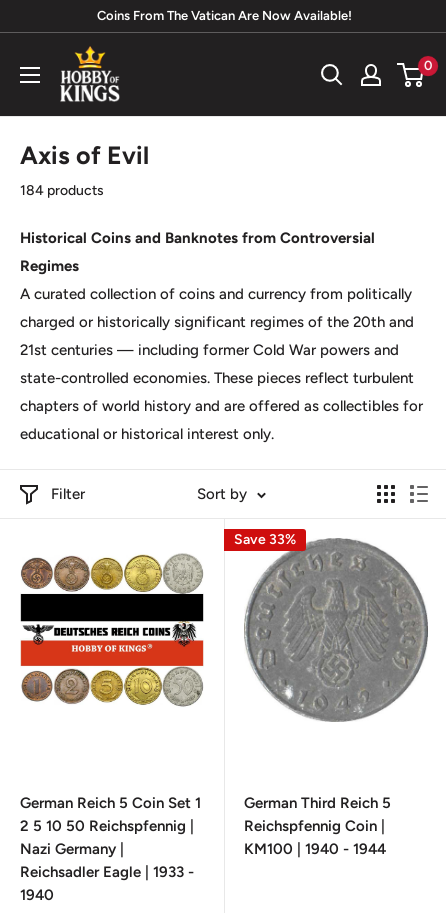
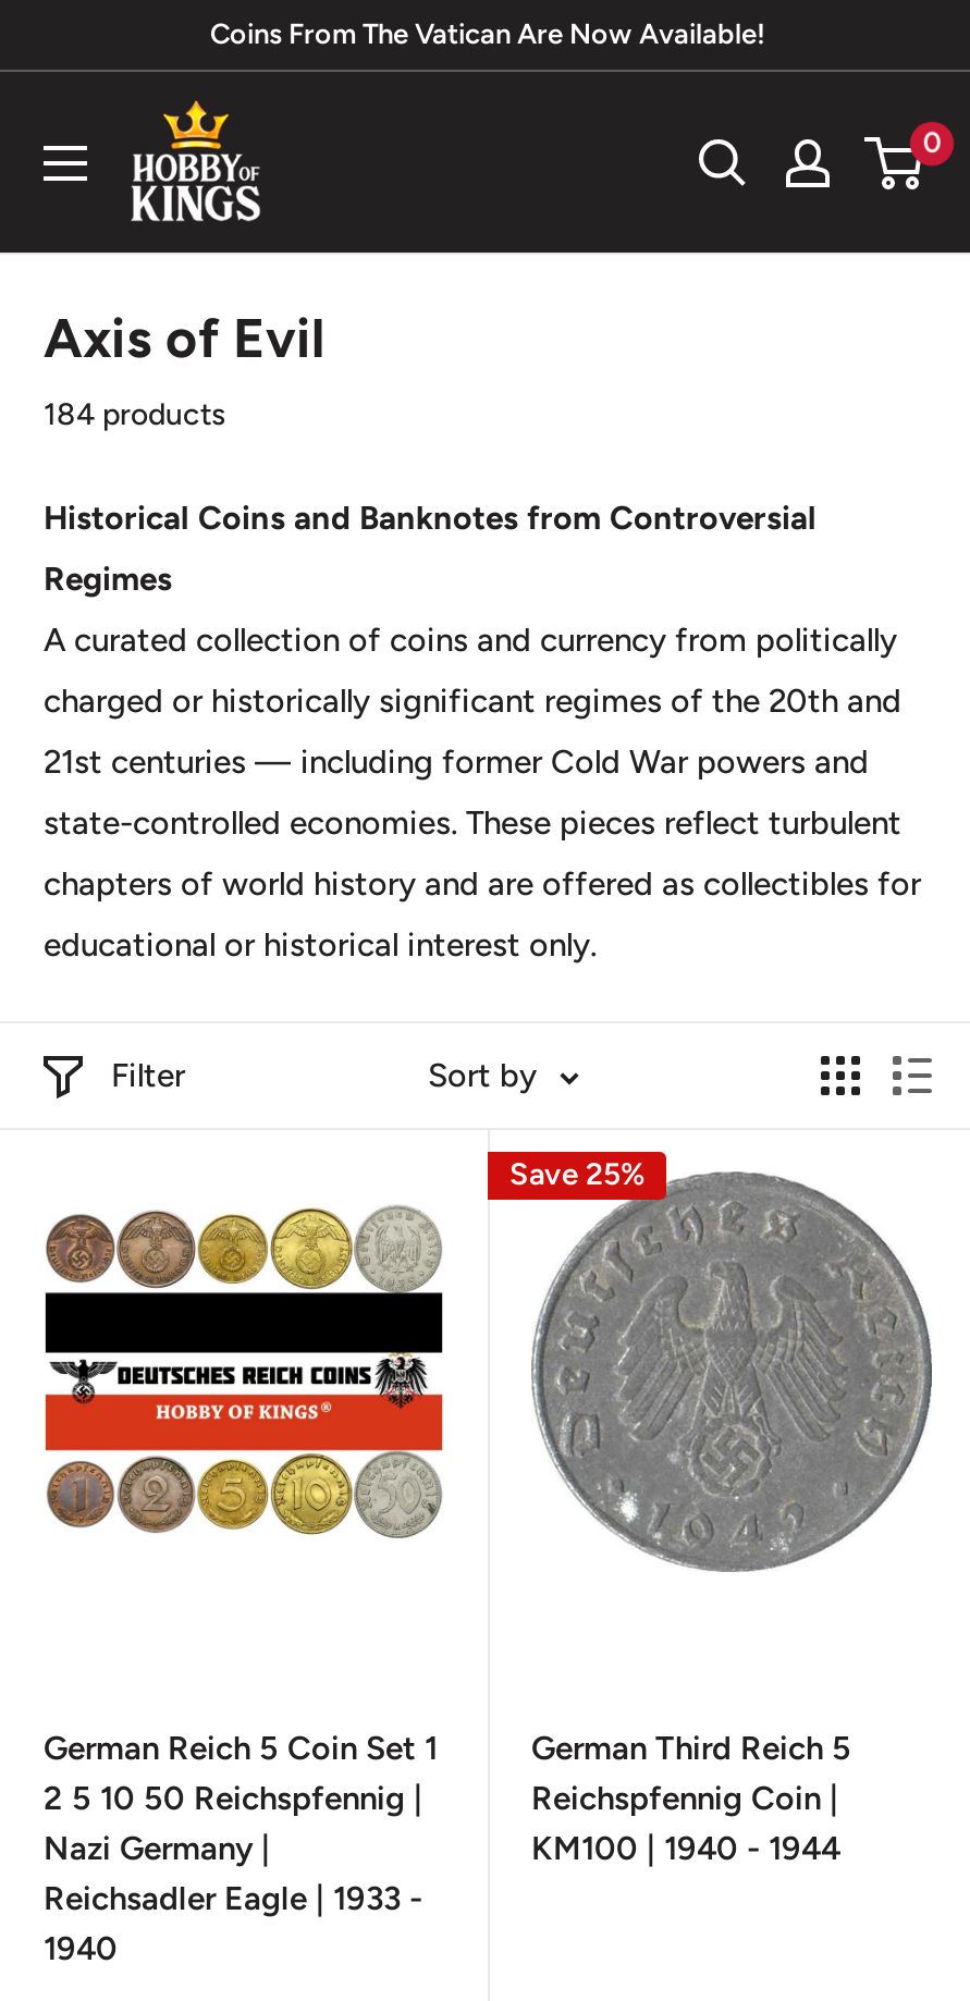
[234,531,296,548] Save 33% -> [509,1156,644,1193] Save 25%

